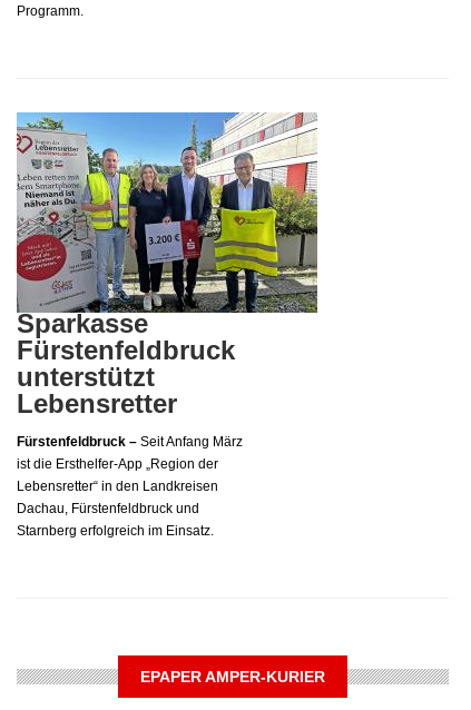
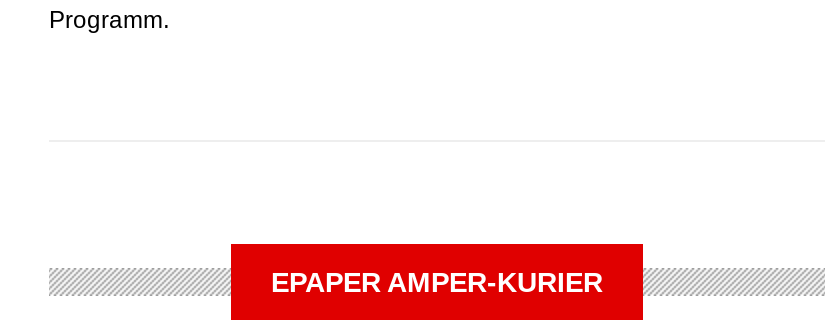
[16,111,318,539] [image] | Sparkasse | Fürstenfeldbruck | unterstützt | Lebensretter | Fürstenfeldbruck – Seit Anfang März | ist die Ersthelfer-App „Region der | Lebensretter“ in den Landkreisen | Dachau, Fürstenfeldbruck und | Starnberg erfolgreich im Einsatz. -> none

